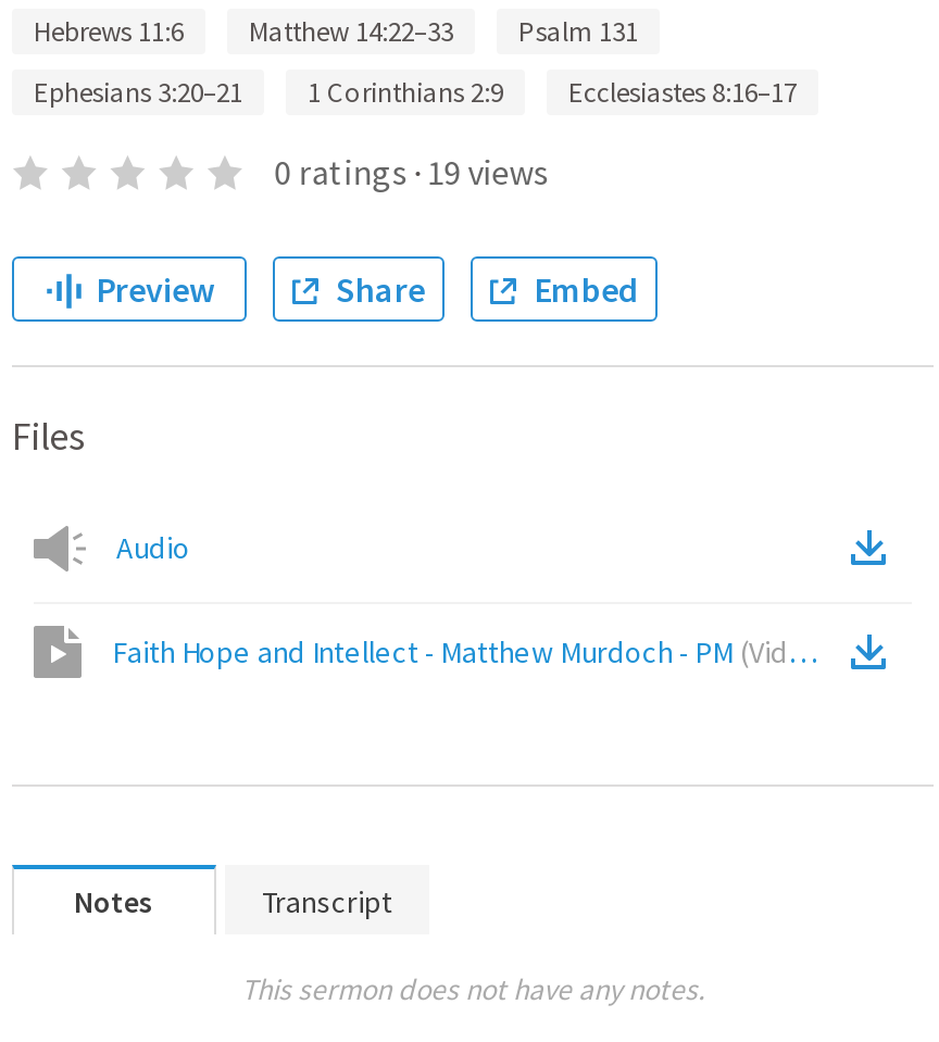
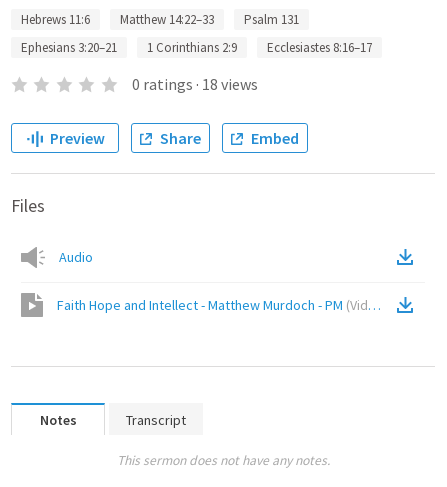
[274,150,548,193] 0 ratings · 19 views -> [132,74,258,94] 0 ratings · 18 views

